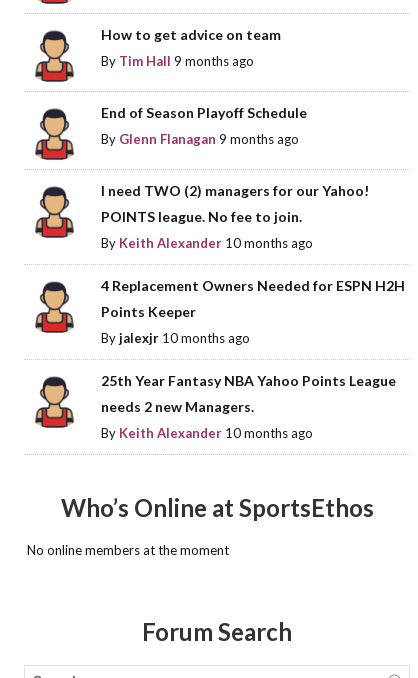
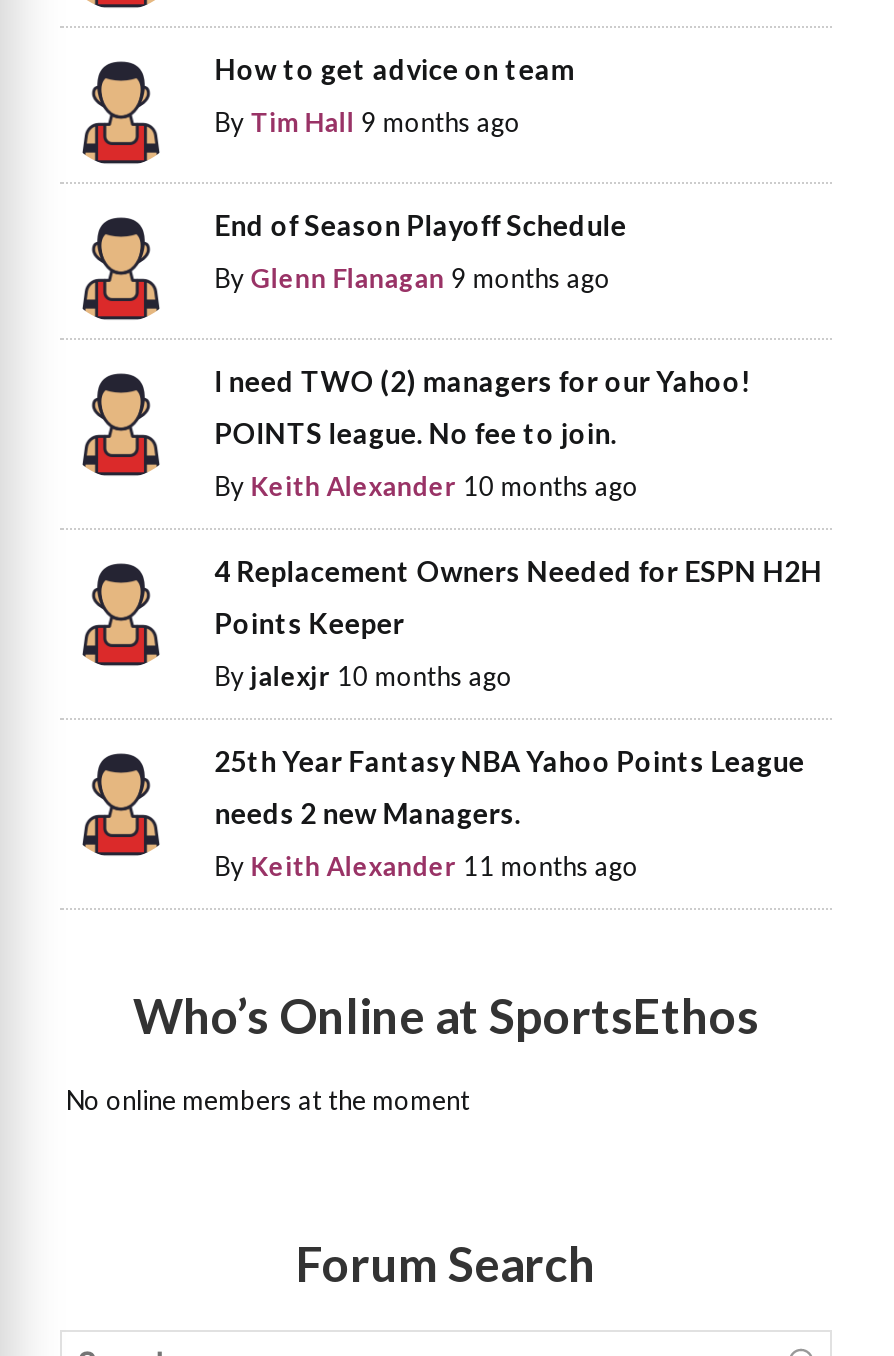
[101,425,313,441] By Keith Alexander 10 months ago -> [214,851,638,883] By Keith Alexander 11 months ago

